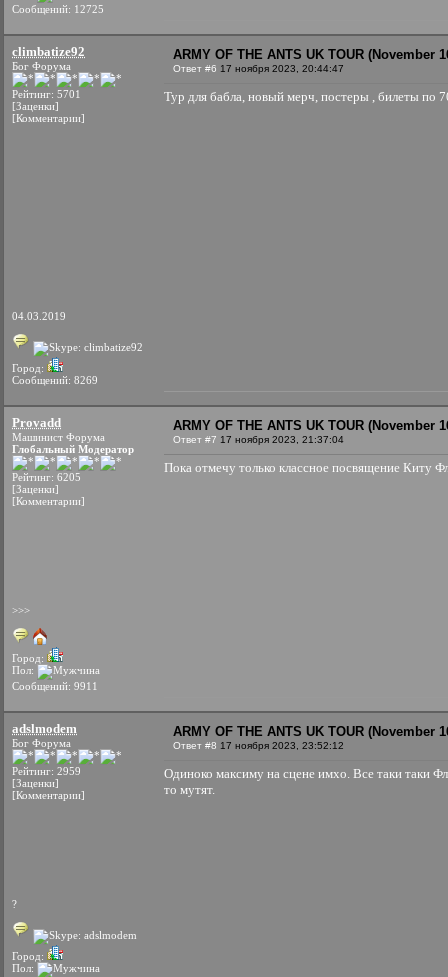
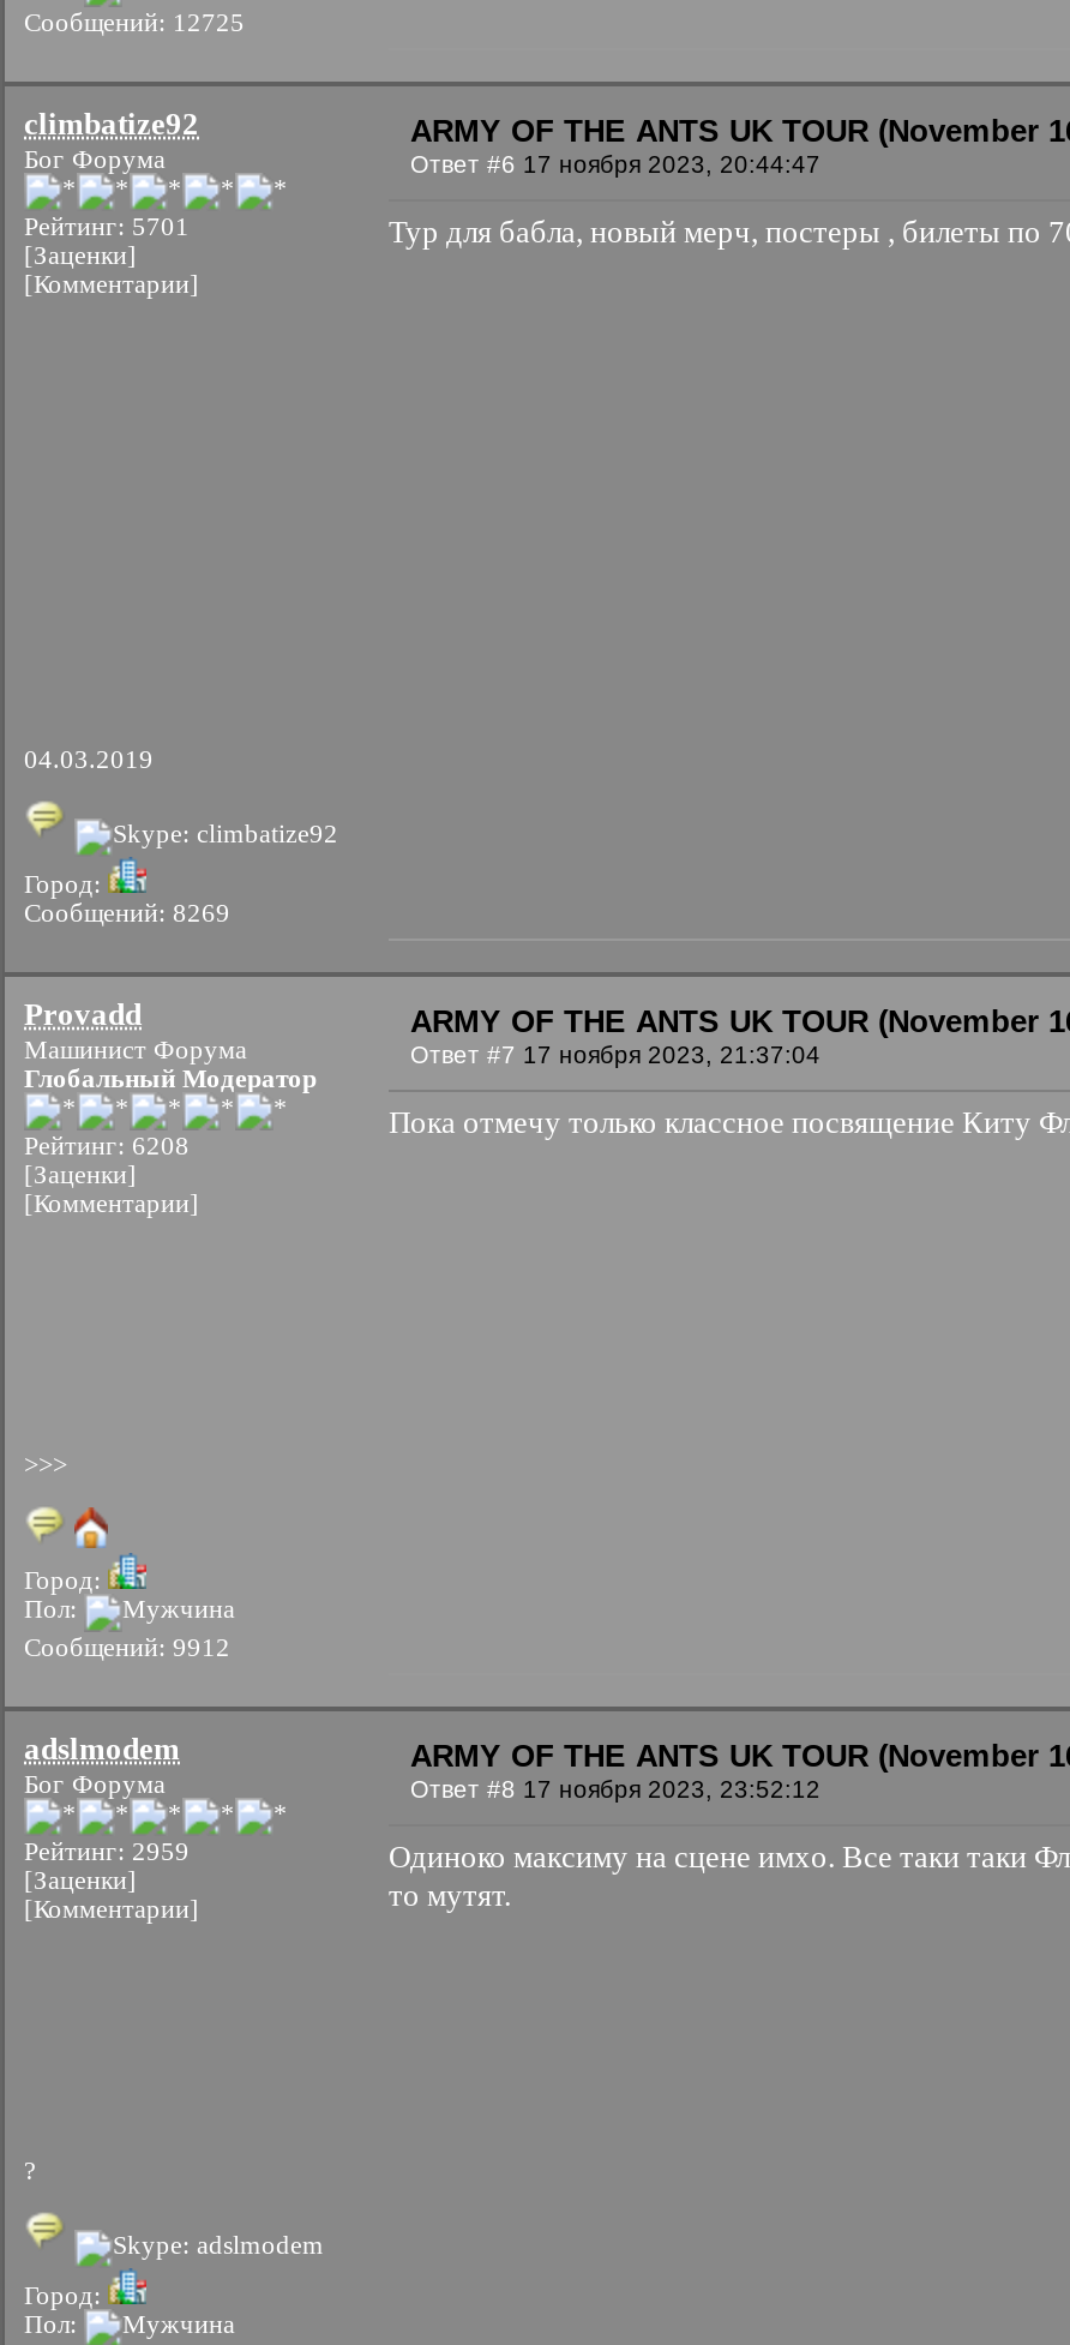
[12,471,81,483] Рейтинг: 6205 -> [24,1130,190,1159] Рейтинг: 6208
[12,680,98,692] Сообщений: 9911 -> [24,1632,230,1661] Сообщений: 9912

